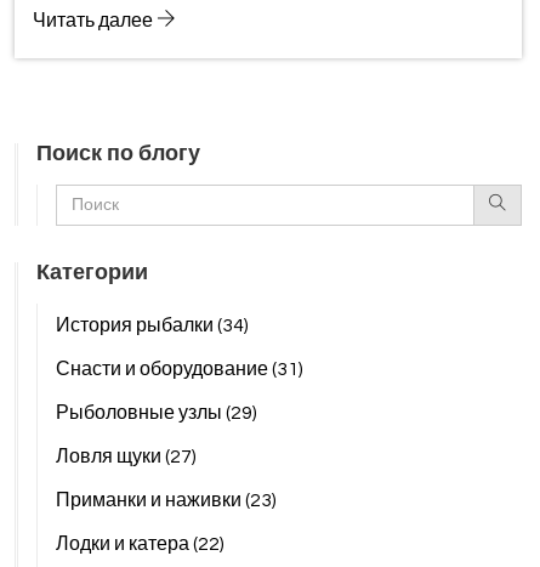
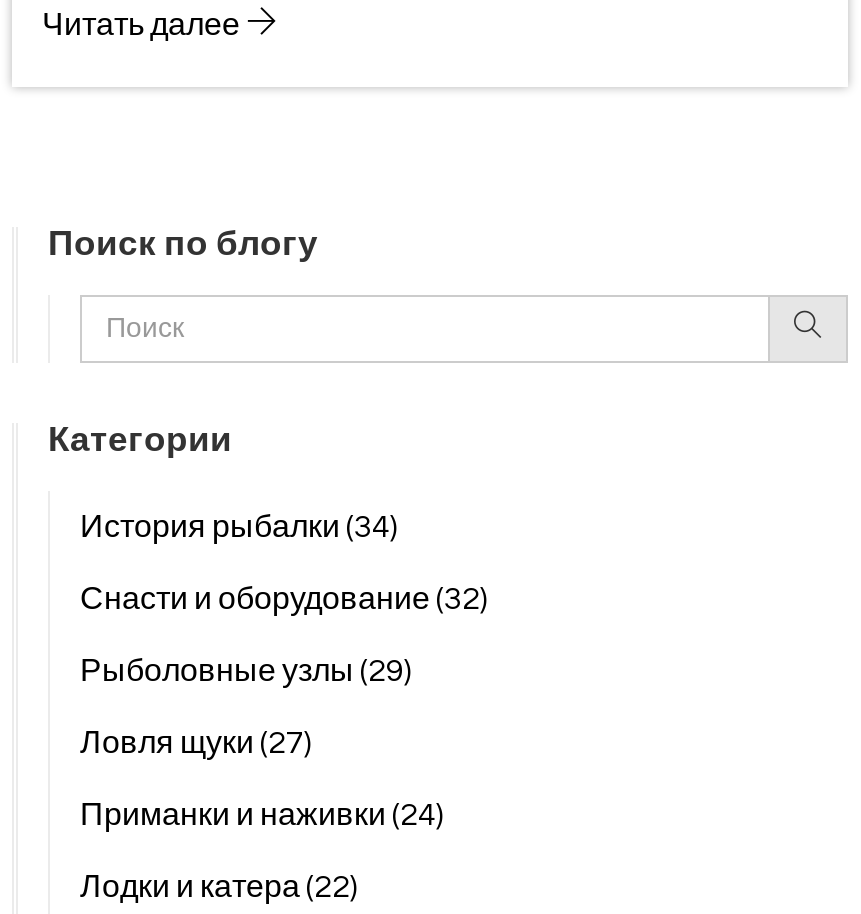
[56,360,303,379] Снасти и оборудование (31) -> [80,583,488,615] Снасти и оборудование (32)
[56,491,277,510] Приманки и наживки (23) -> [80,799,444,831] Приманки и наживки (24)

